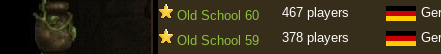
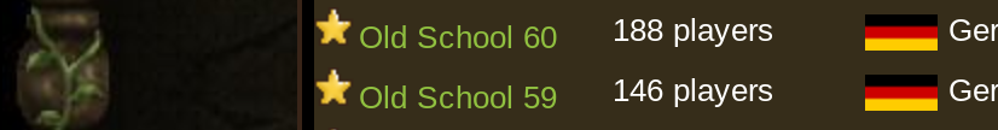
[176,5,348,23] Old School 60 467 players -> [359,12,774,55] Old School 60 188 players
[176,30,348,48] Old School 59 378 players -> [359,72,774,116] Old School 59 146 players

